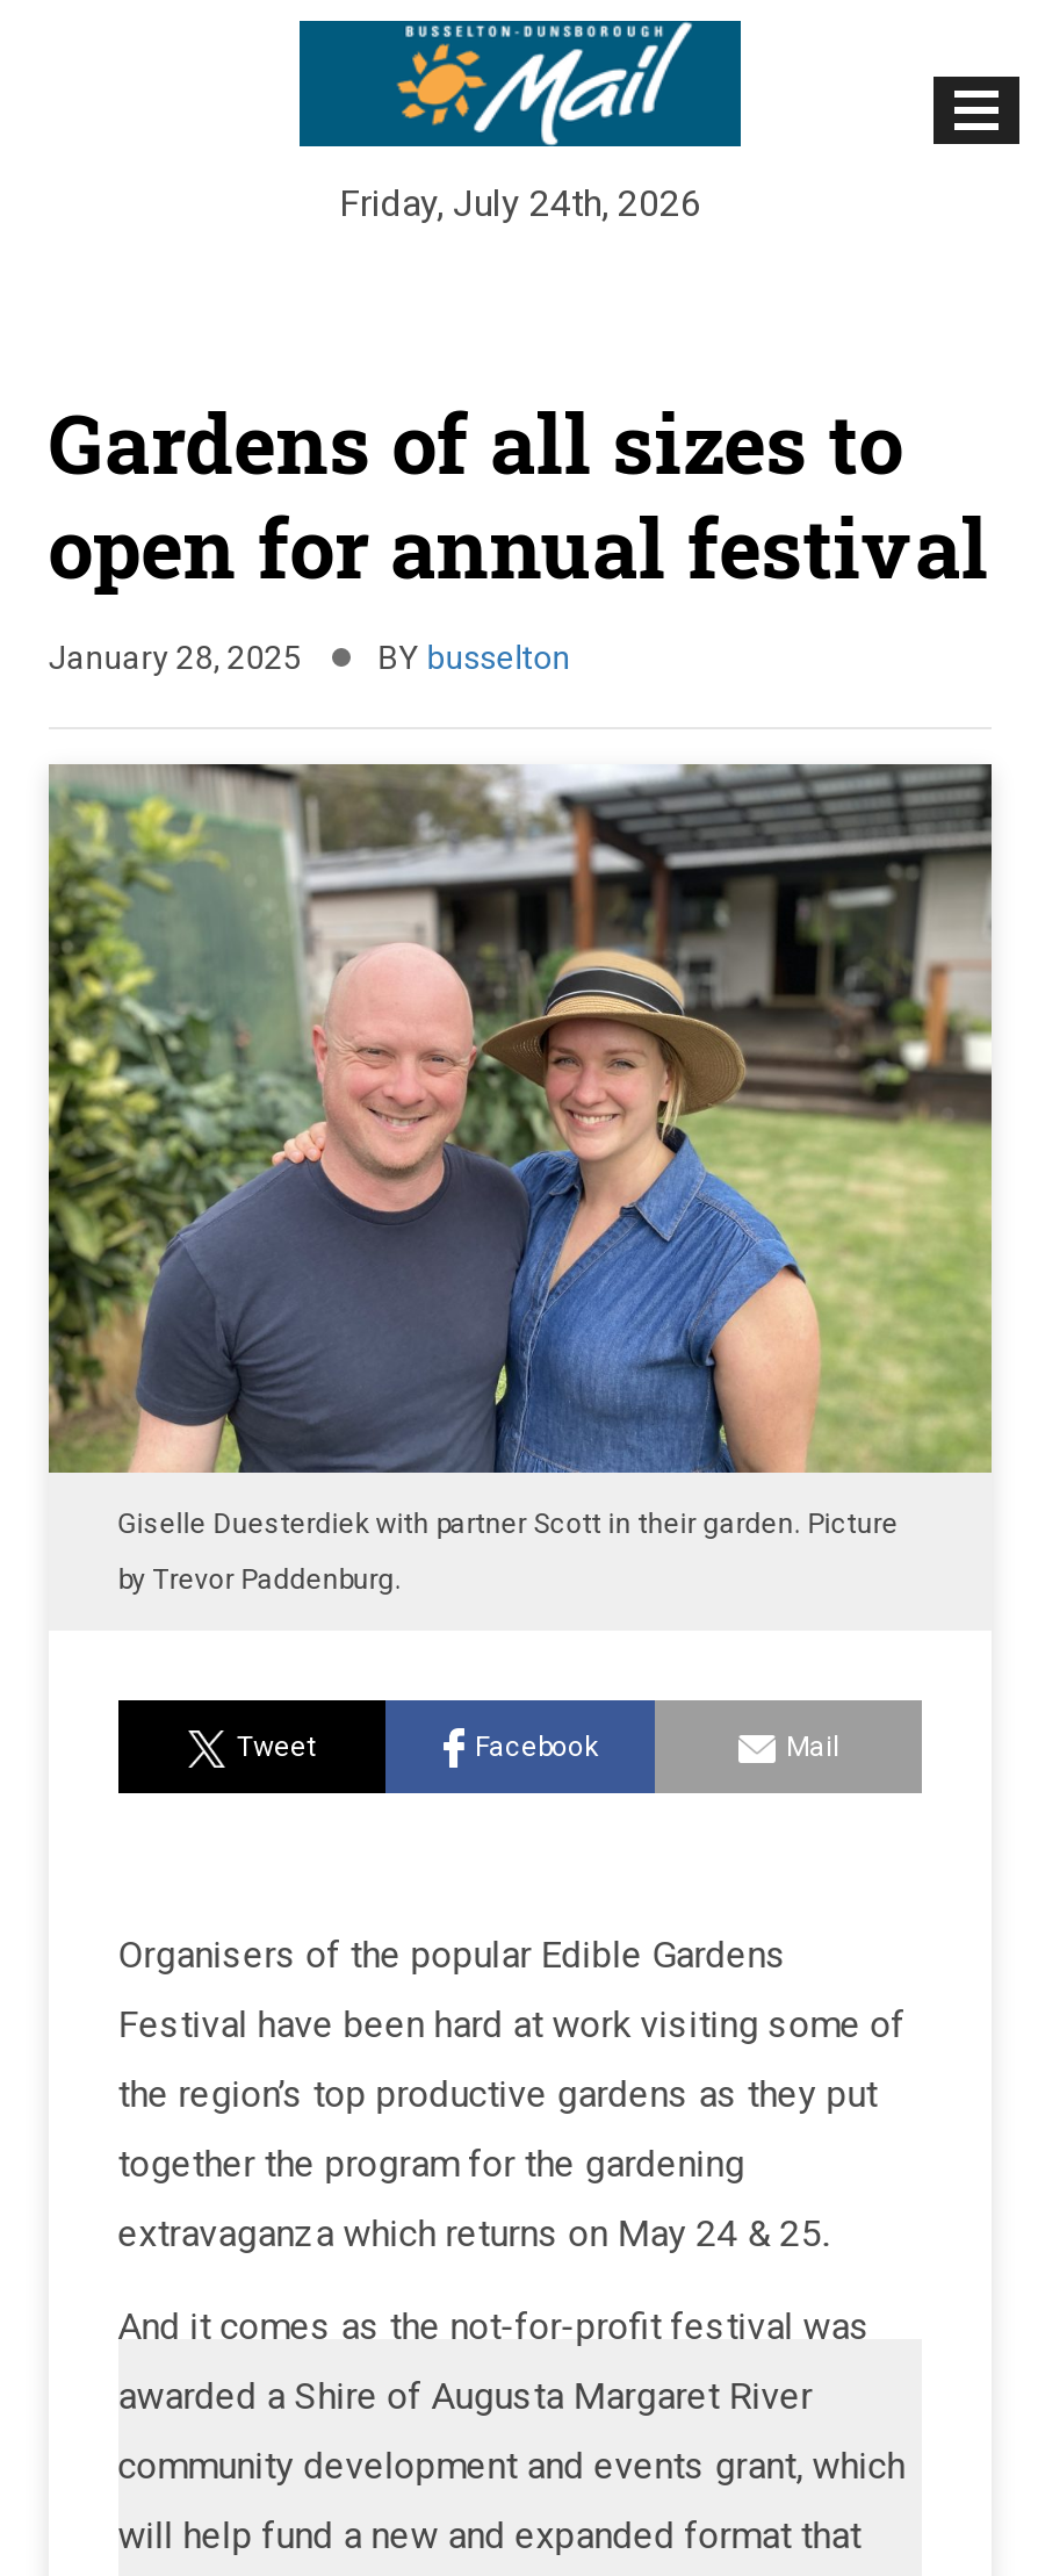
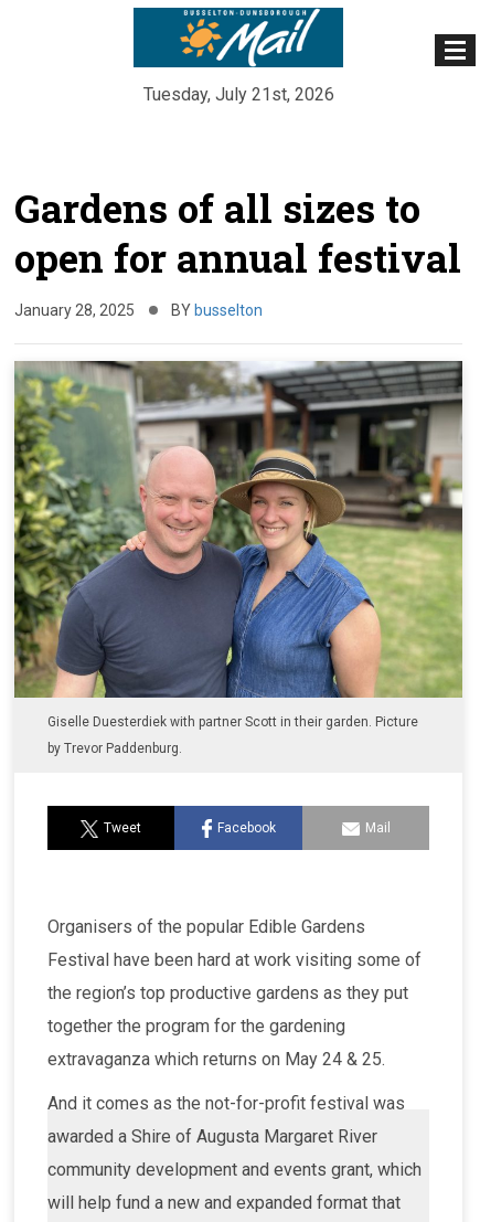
[339,181,701,225] Friday, July 24th, 2026 -> [143,84,334,105] Tuesday, July 21st, 2026

